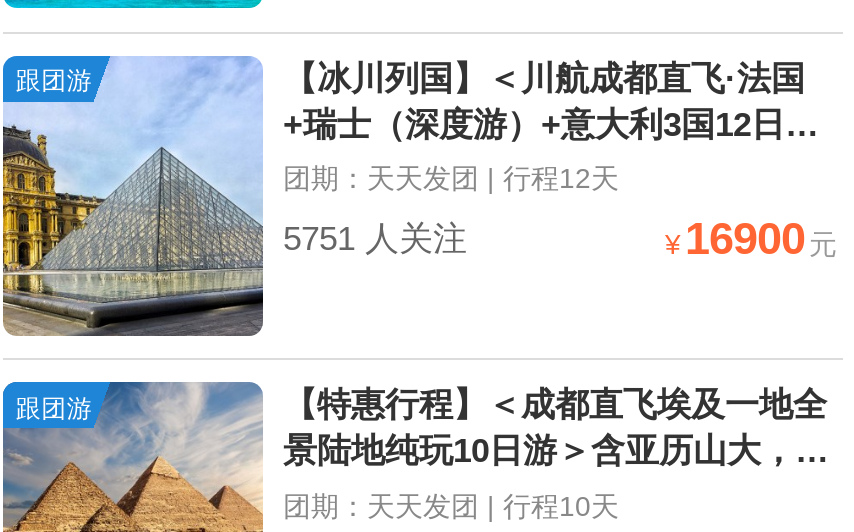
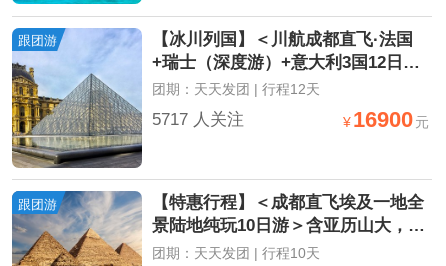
[283,221,467,259] 5751 人关注 -> [152,110,244,129] 5717 人关注

